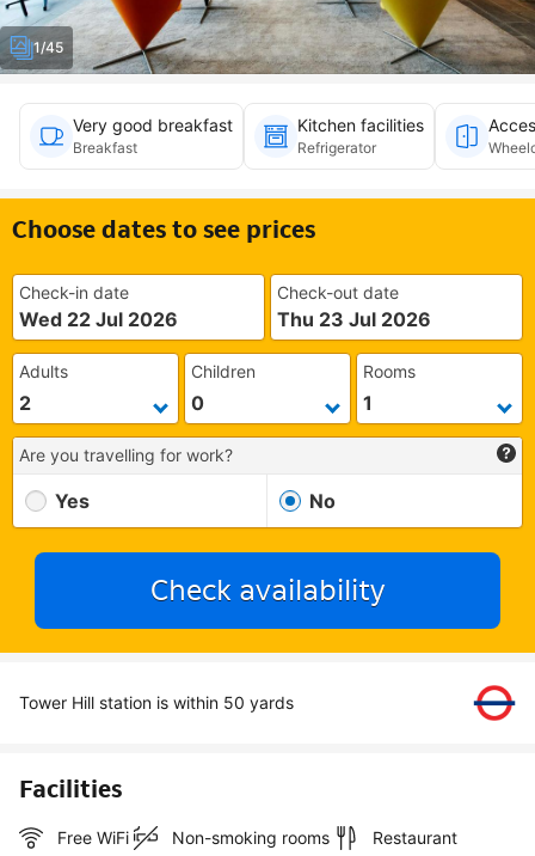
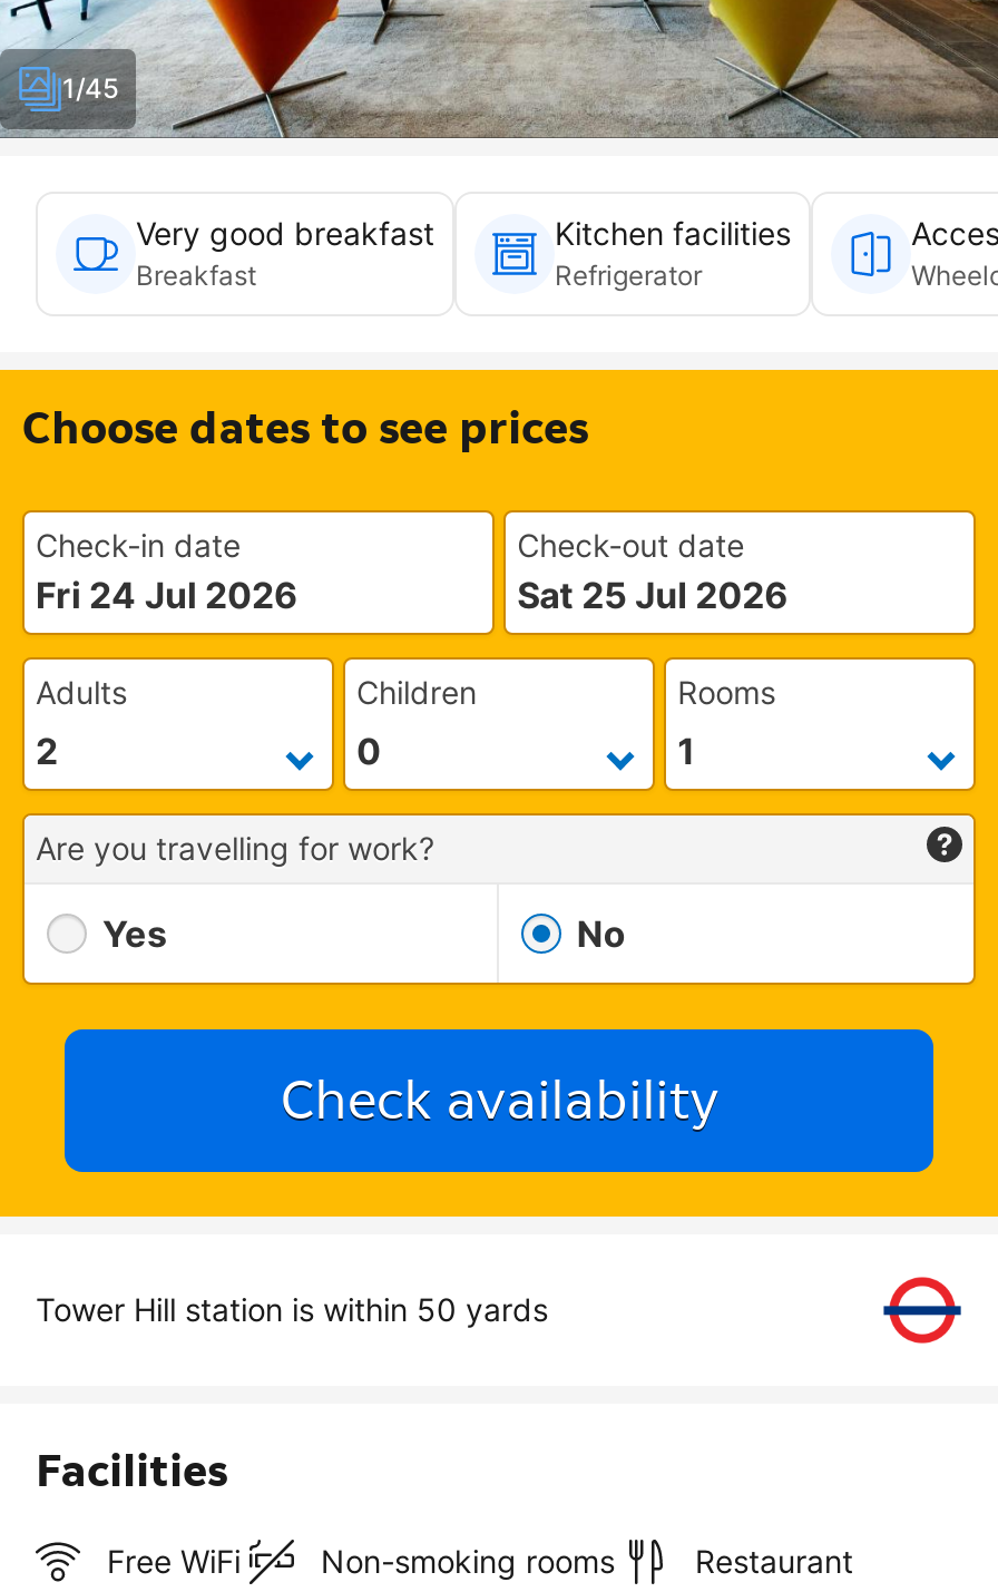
[19,307,178,331] Wed 22 Jul 2026 -> [36,573,299,617] Fri 24 Jul 2026
[277,307,431,331] Thu 23 Jul 2026 -> [517,573,789,617] Sat 25 Jul 2026

